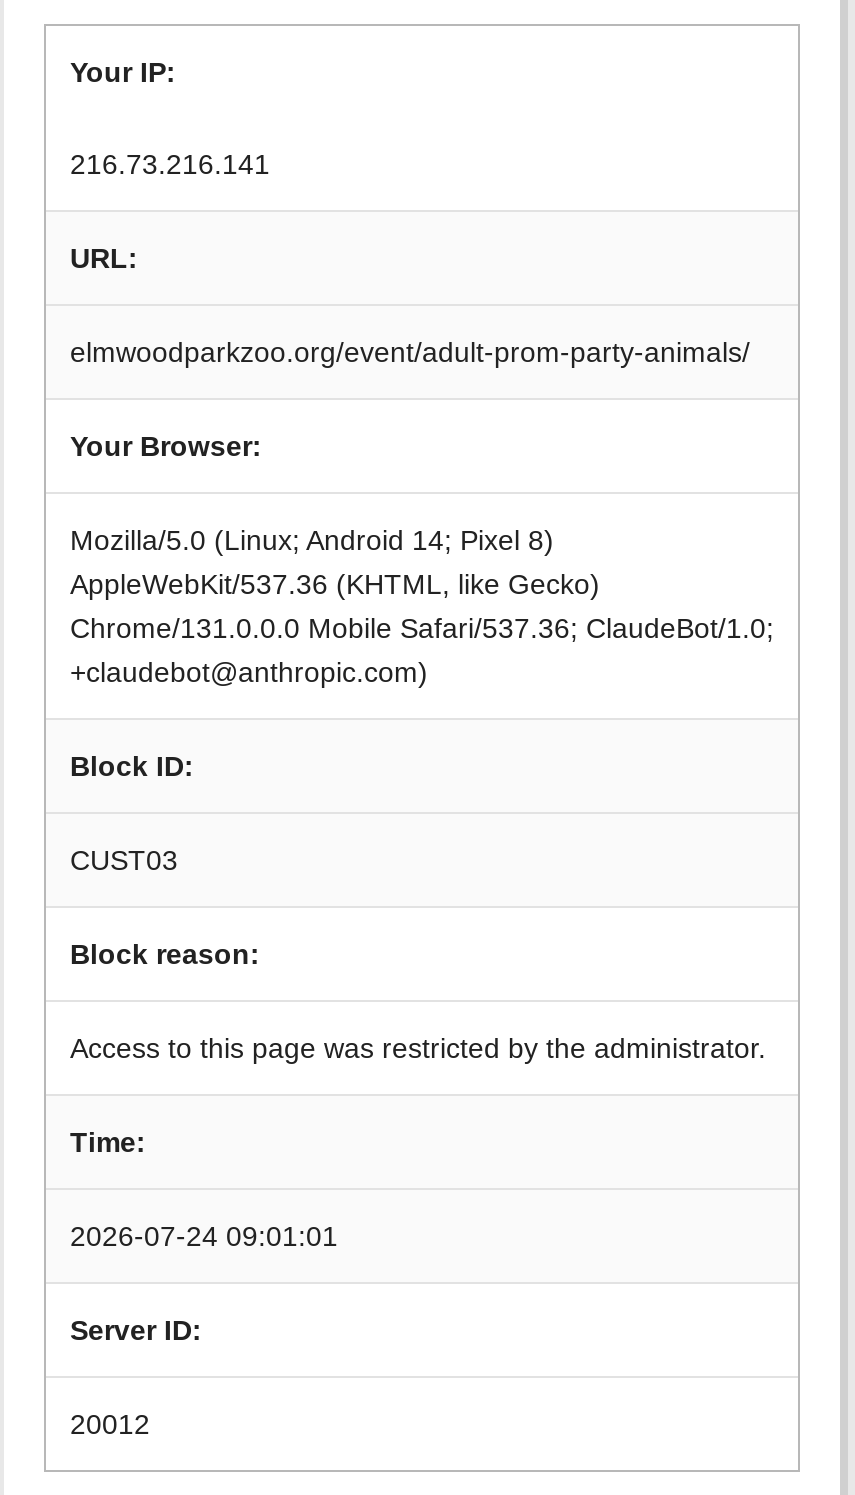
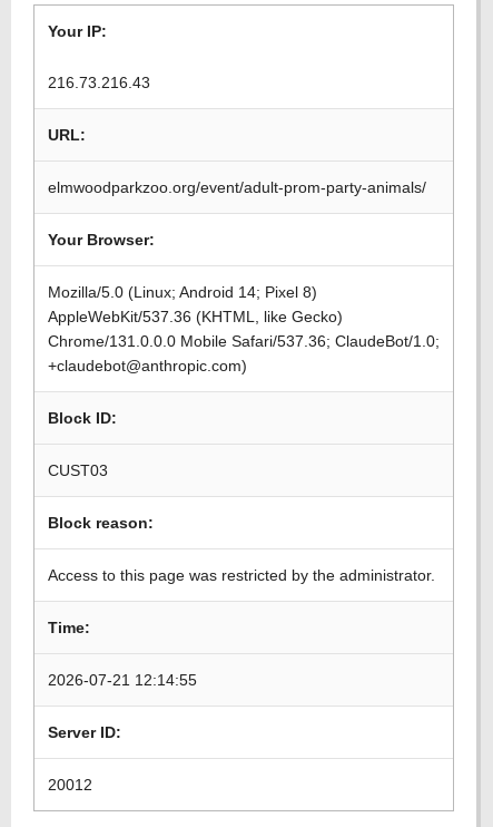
[70,148,270,180] 216.73.216.141 -> [48,74,150,91] 216.73.216.43
[70,1220,338,1252] 2026-07-24 09:01:01 -> [48,671,197,689] 2026-07-21 12:14:55

